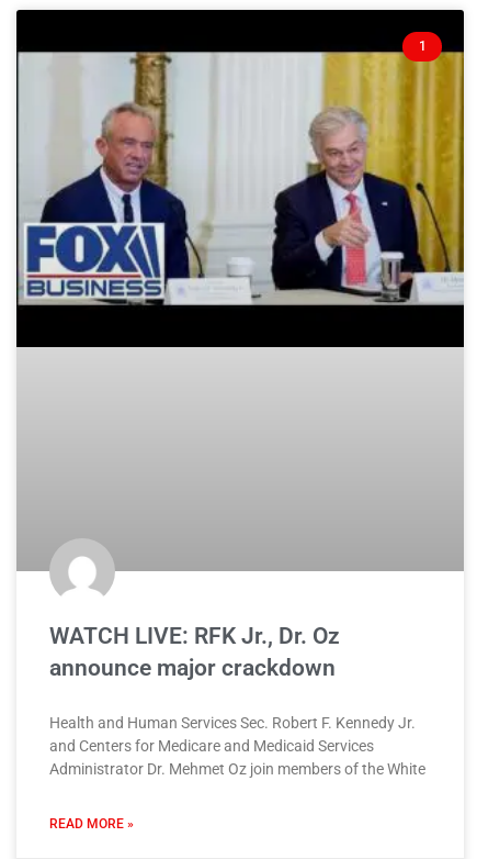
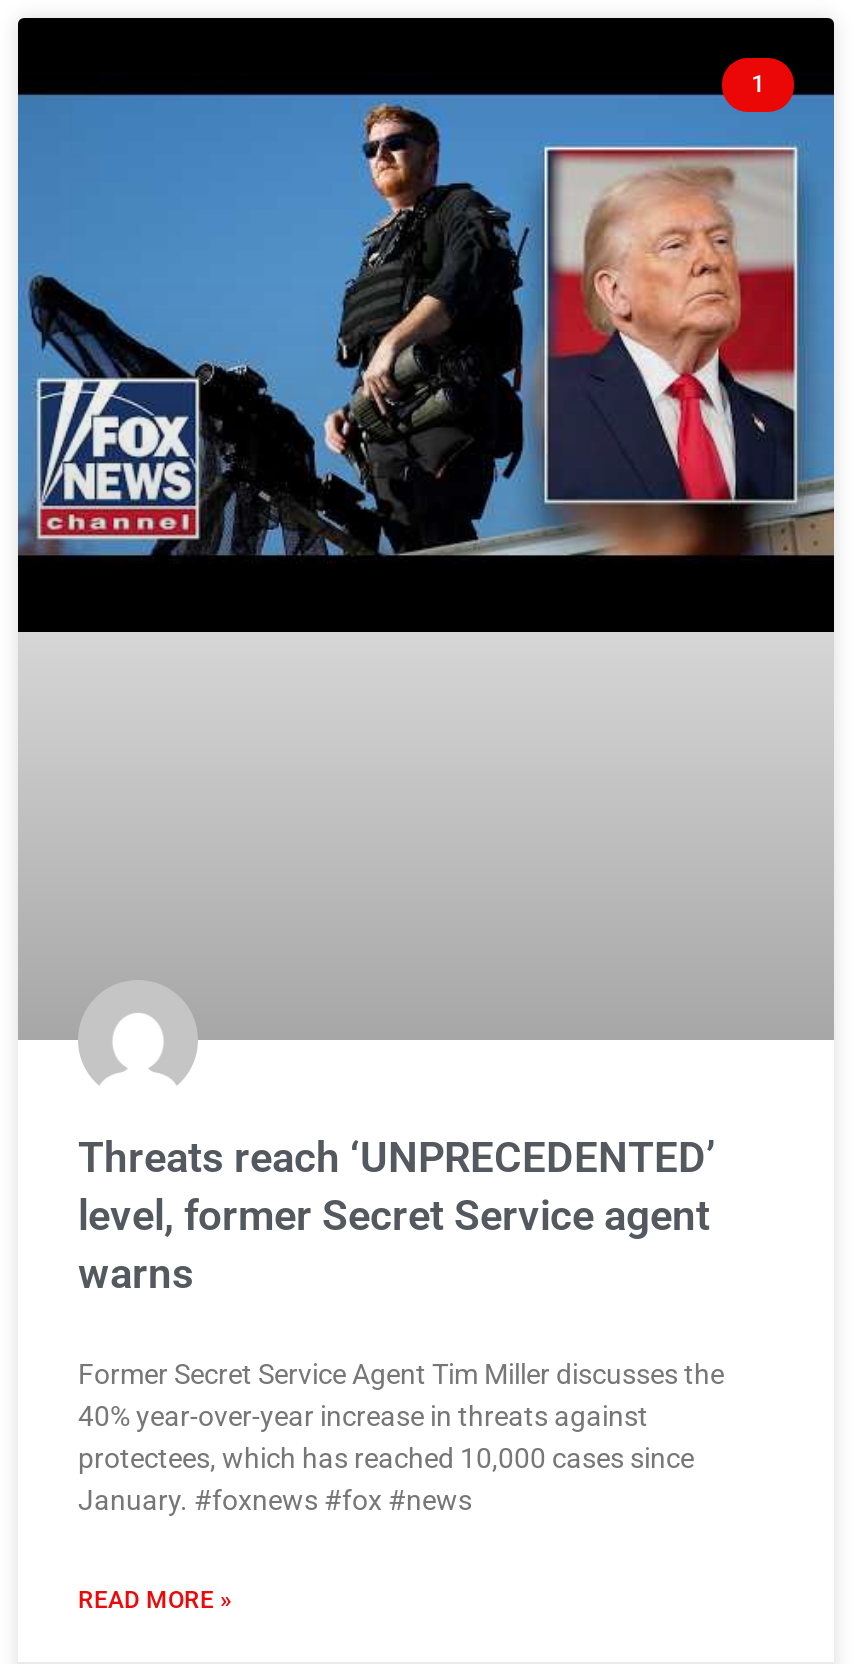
[15,51,465,306] [image] -> [16,92,836,558] [image]
[49,623,340,681] WATCH LIVE: RFK Jr., Dr. Oz | announce major crackdown -> [78,1134,716,1298] Threats reach ‘UNPRECEDENTED’ | level, former Secret Service agent | warns
[49,714,425,778] Health and Human Services Sec. Robert F. Kennedy Jr. | and Centers for Medicare and Medicaid Services | Administrator Dr. Mehmet Oz join members of the White -> [78,1358,724,1516] Former Secret Service Agent Tim Miller discusses the | 40% year-over-year increase in threats against | protectees, which has reached 10,000 cases since | January. #foxnews #fox #news

